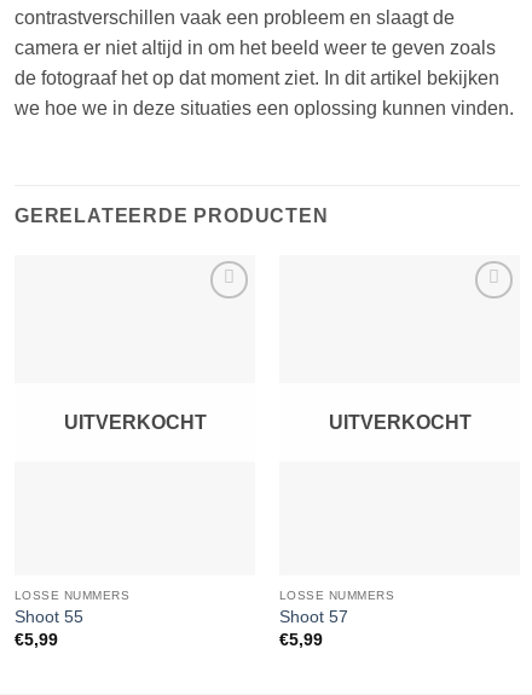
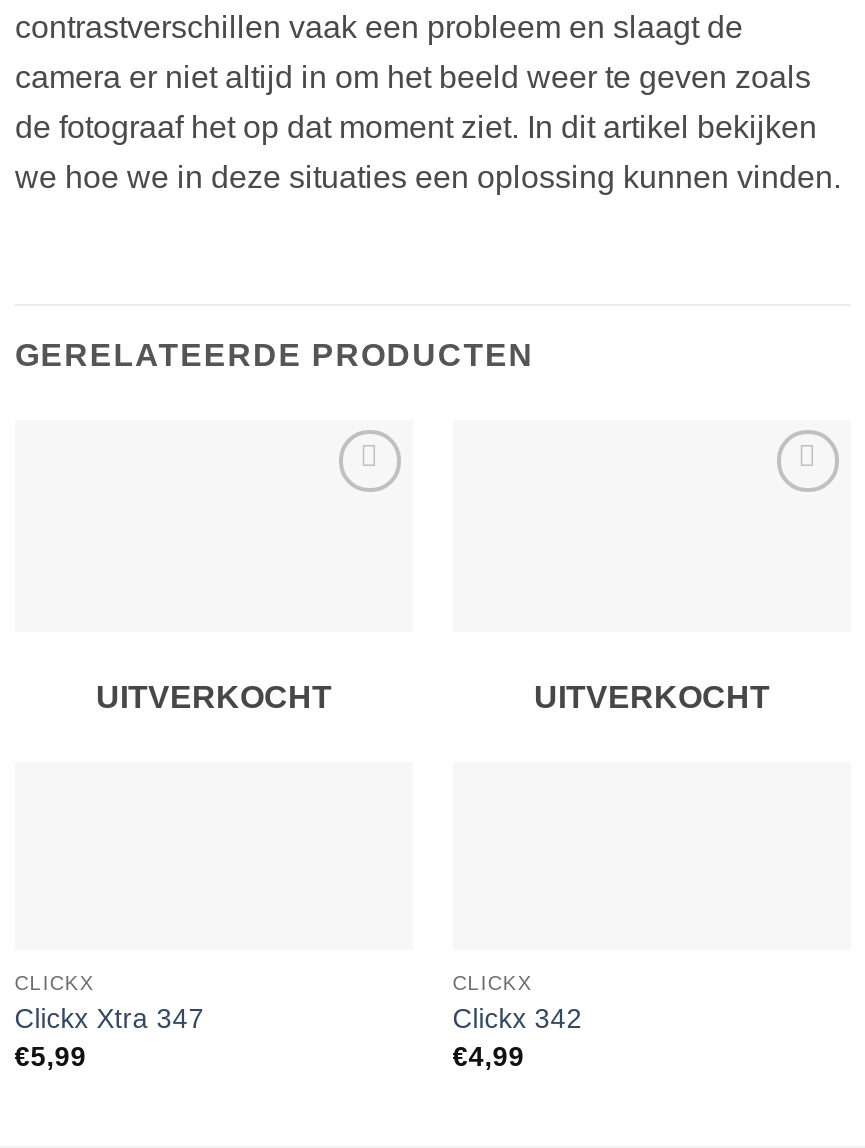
[14,589,130,627] LOSSE NUMMERS | Shoot 55 -> [15,972,205,1035] CLICKX | Clickx Xtra 347
[279,589,395,649] LOSSE NUMMERS | Shoot 57 | €5,99 -> [453,972,583,1071] CLICKX | Clickx 342 | €4,99

